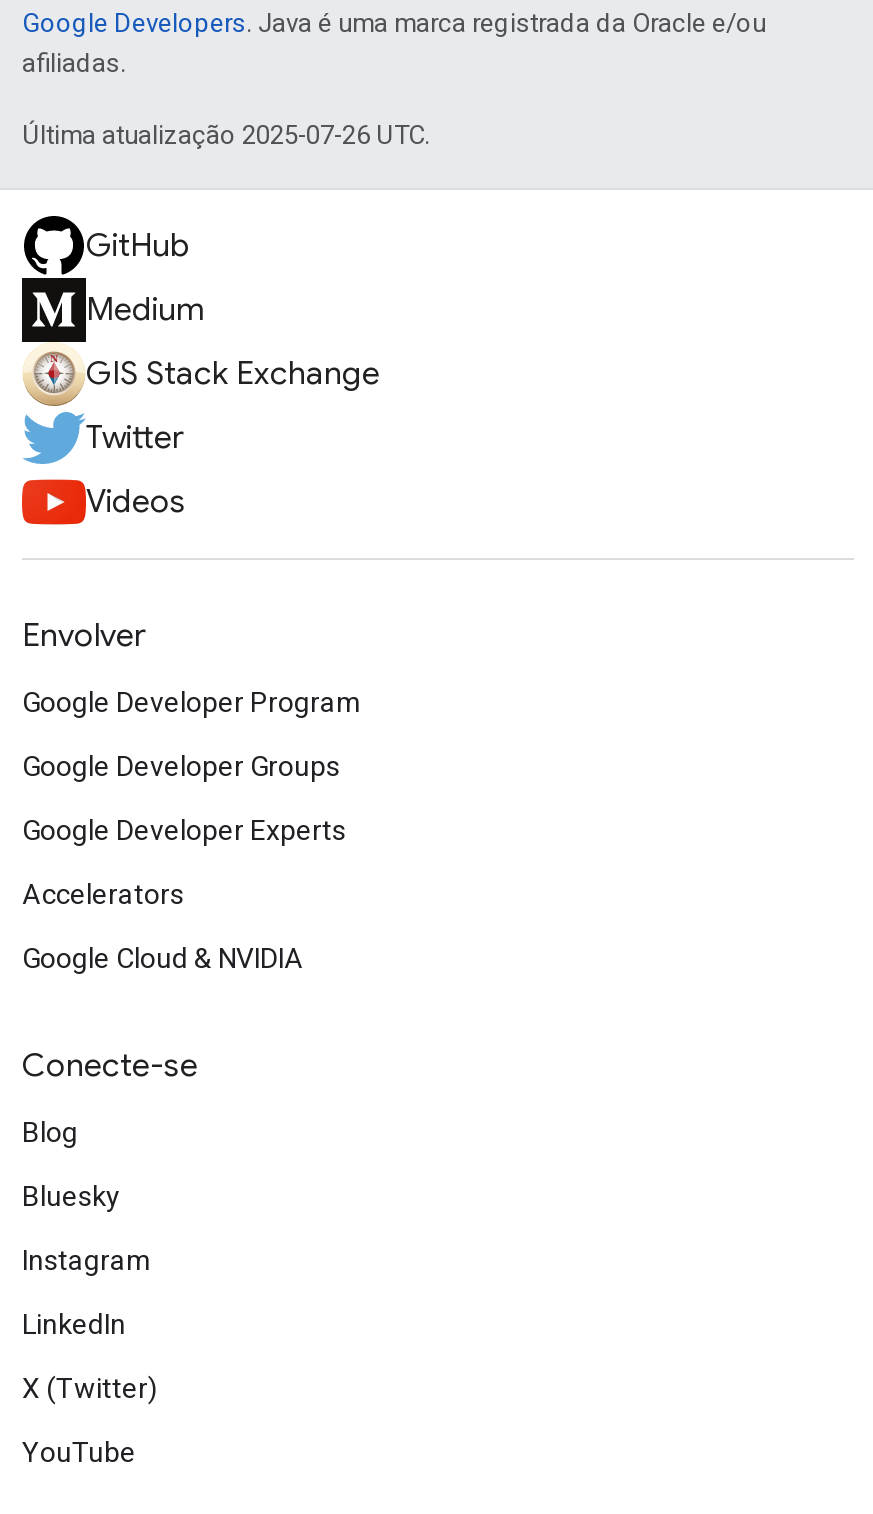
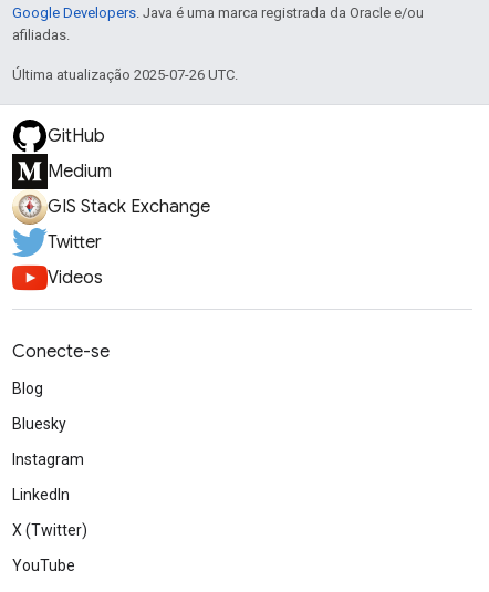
[22,616,362,974] Envolver | Google Developer Program | Google Developer Groups | Google Developer Experts | Accelerators | Google Cloud & NVIDIA -> none

